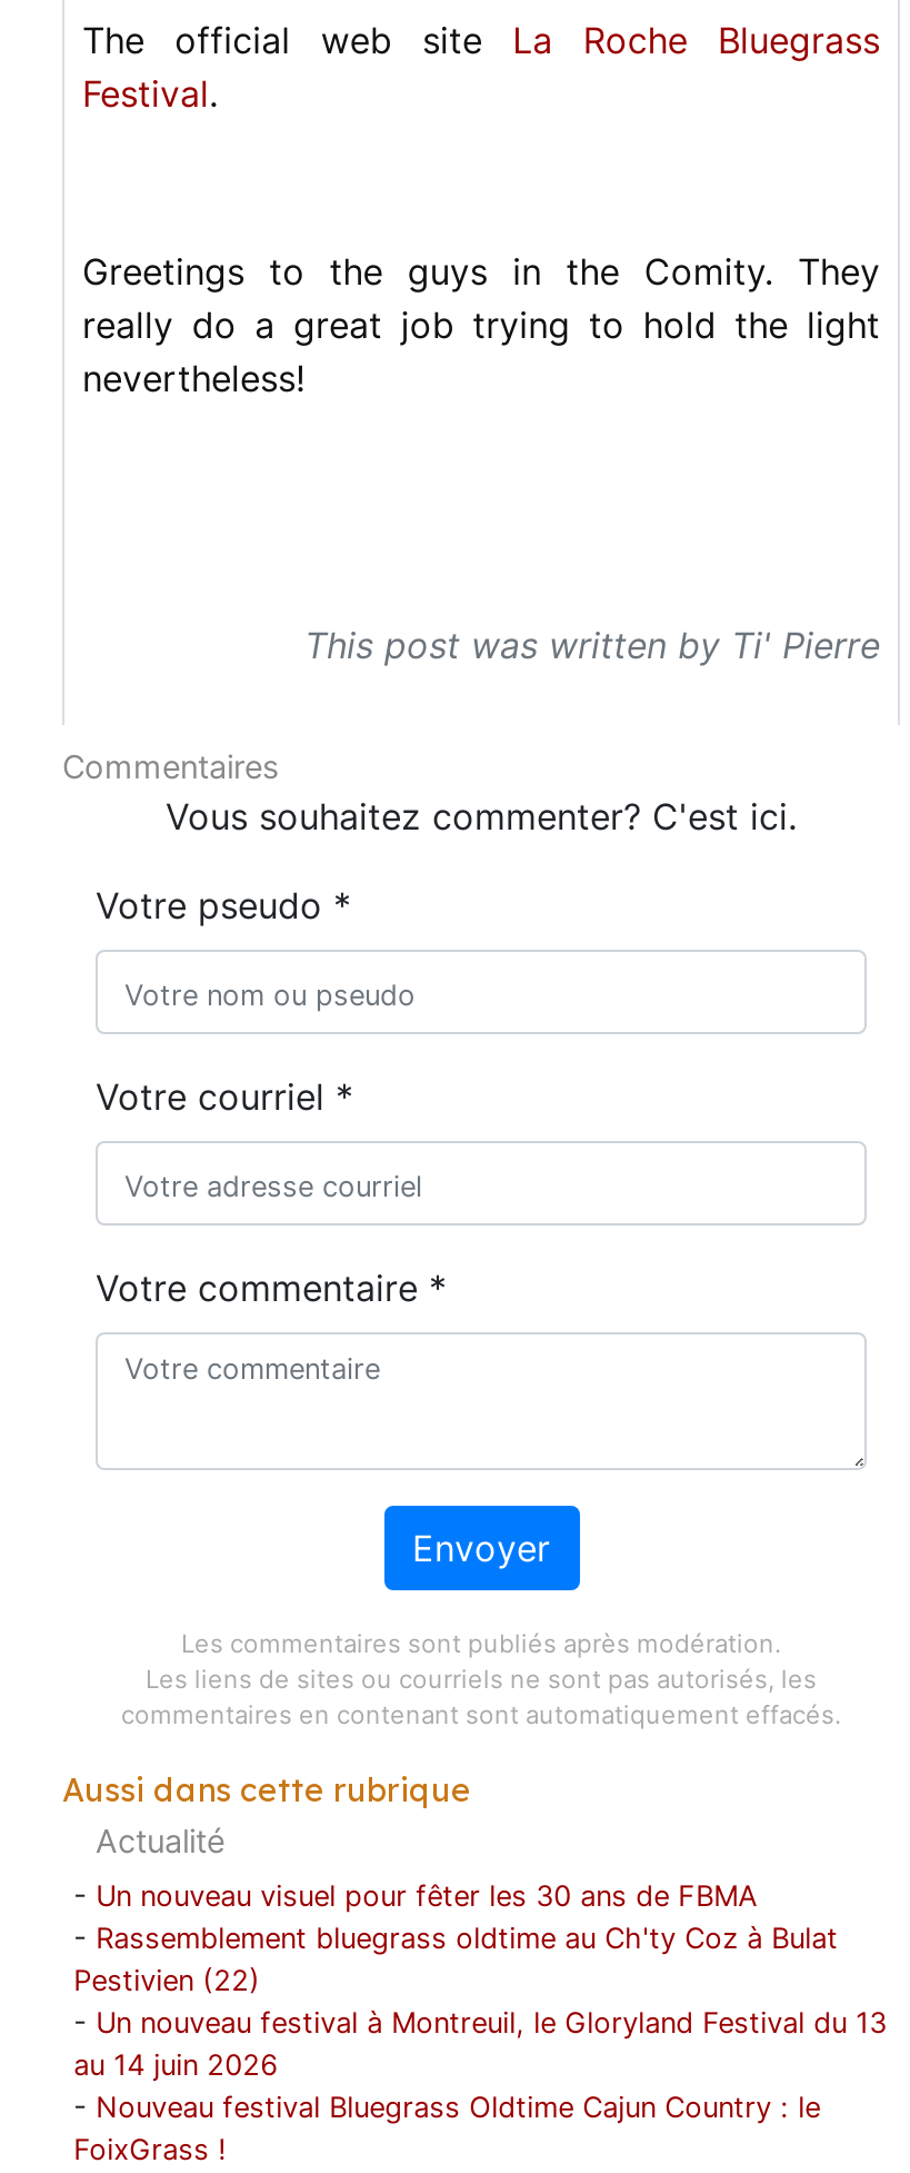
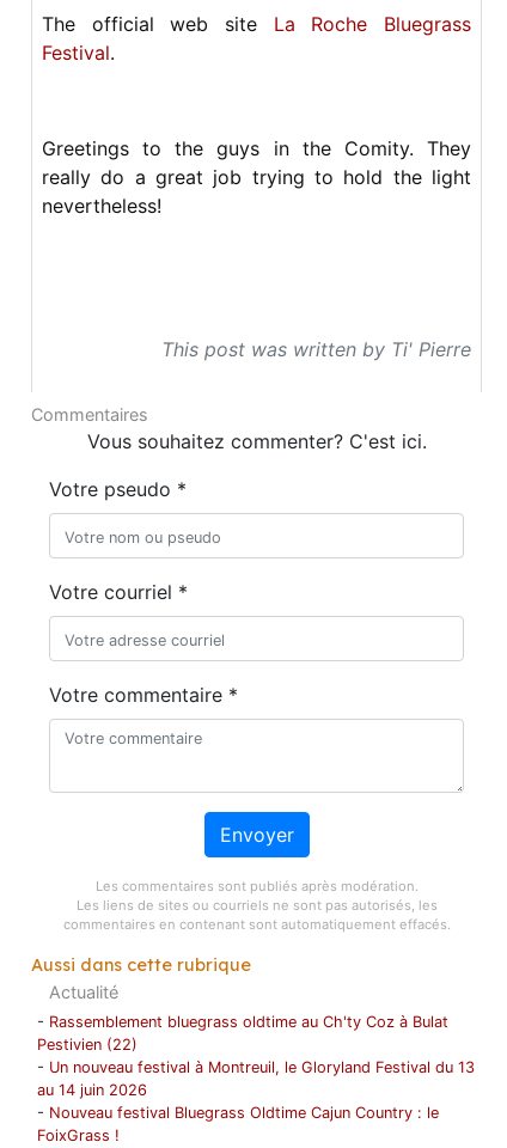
[74,1880,758,1914] - Un nouveau visuel pour fêter les 30 ans de FBMA -> none

